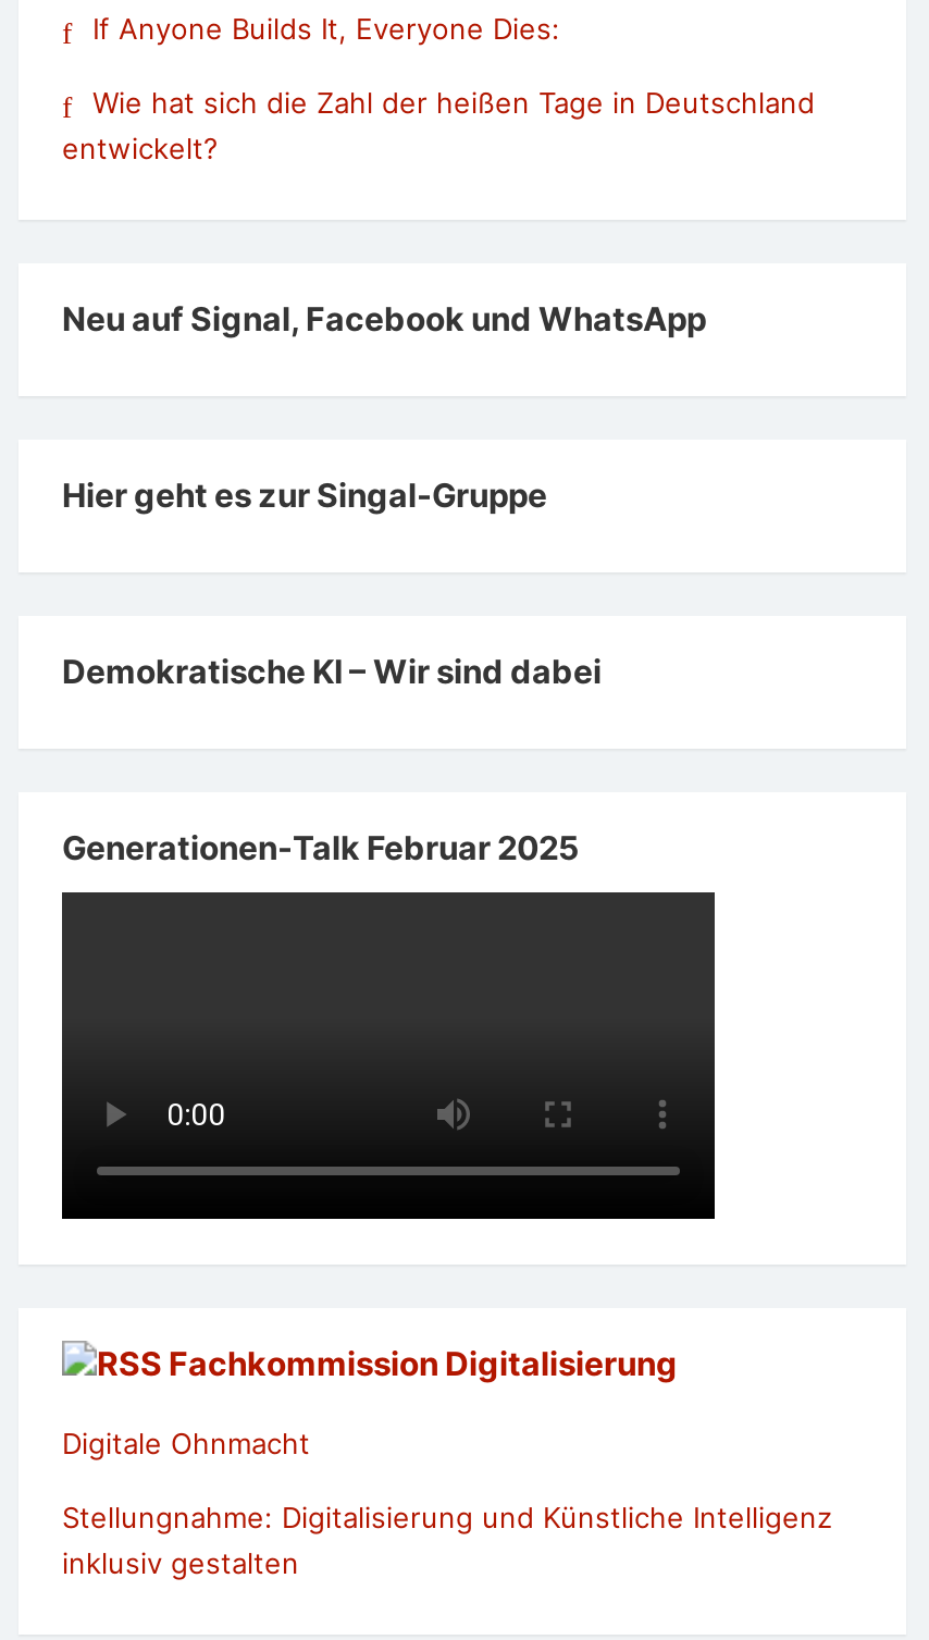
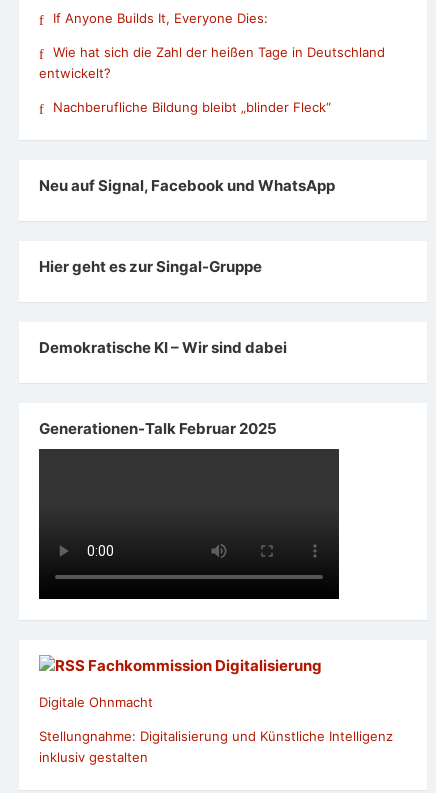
none -> [53,99,331,115] Nachberufliche Bildung bleibt „blinder Fleck“

